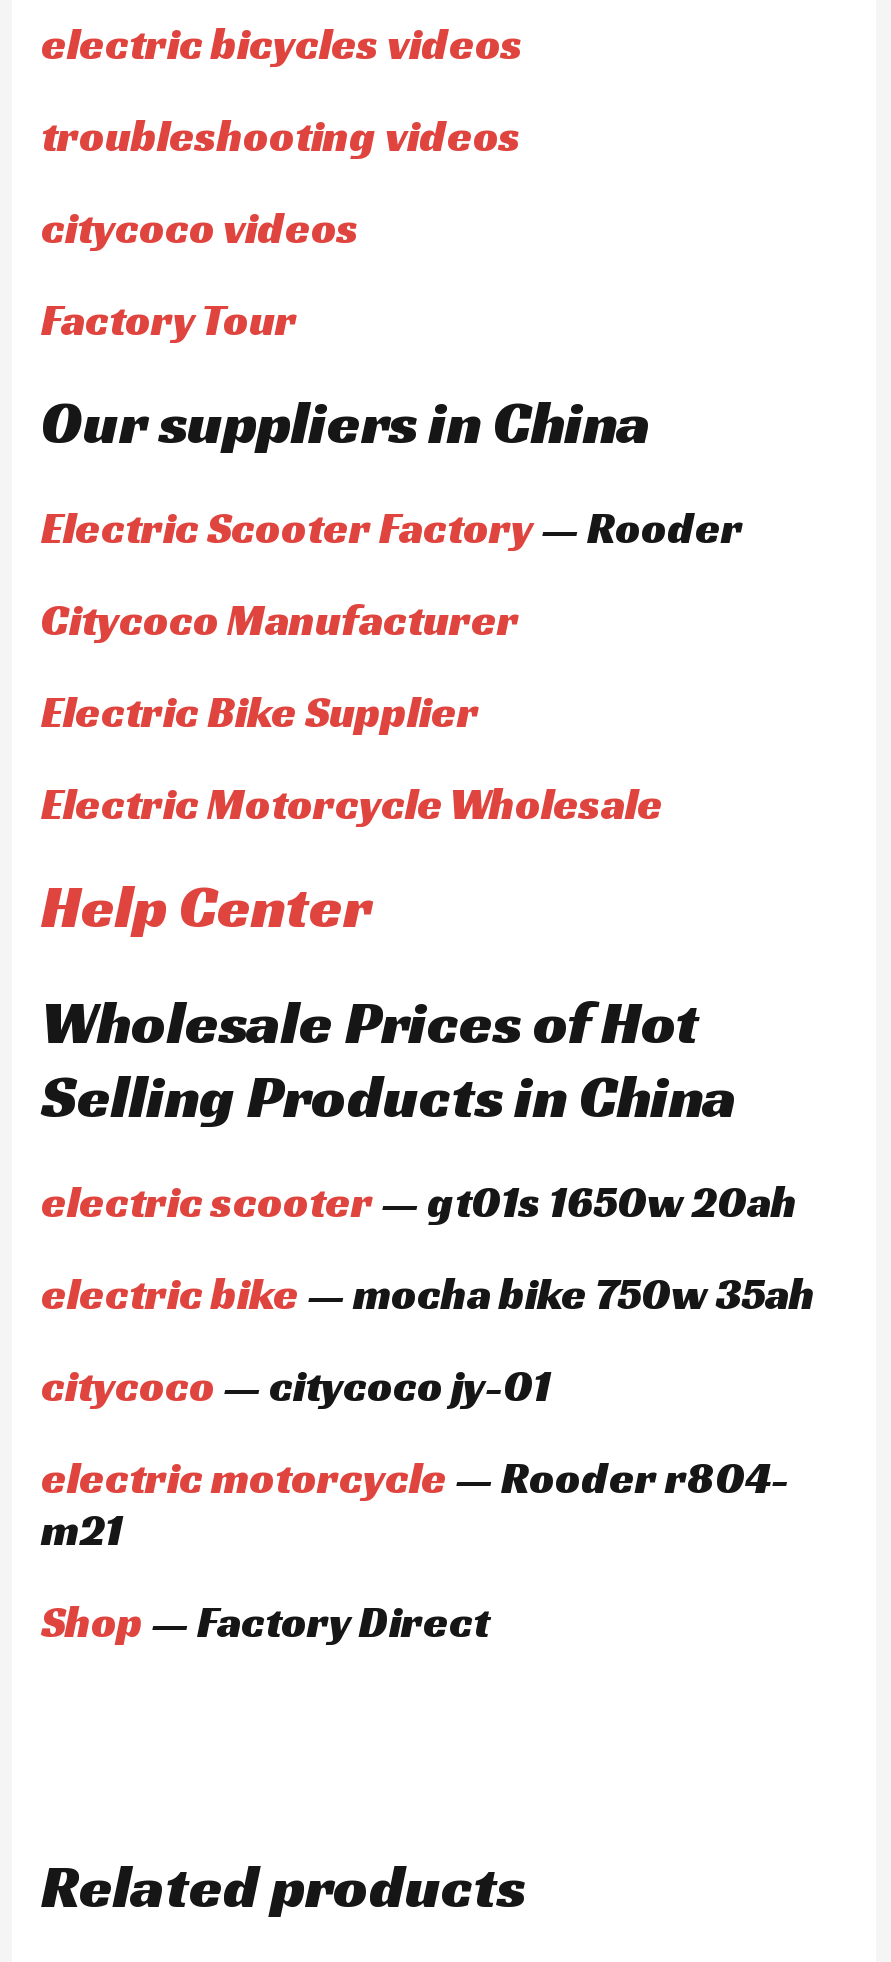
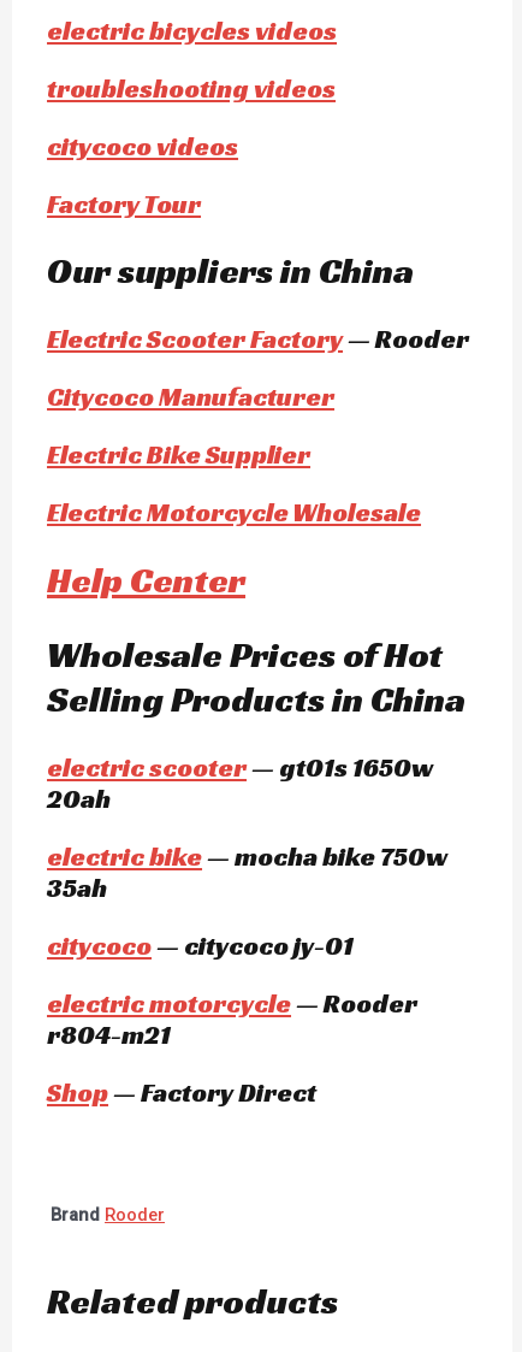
none -> [51,1203,165,1226] Brand Rooder

